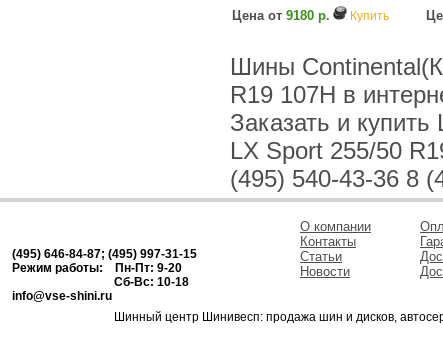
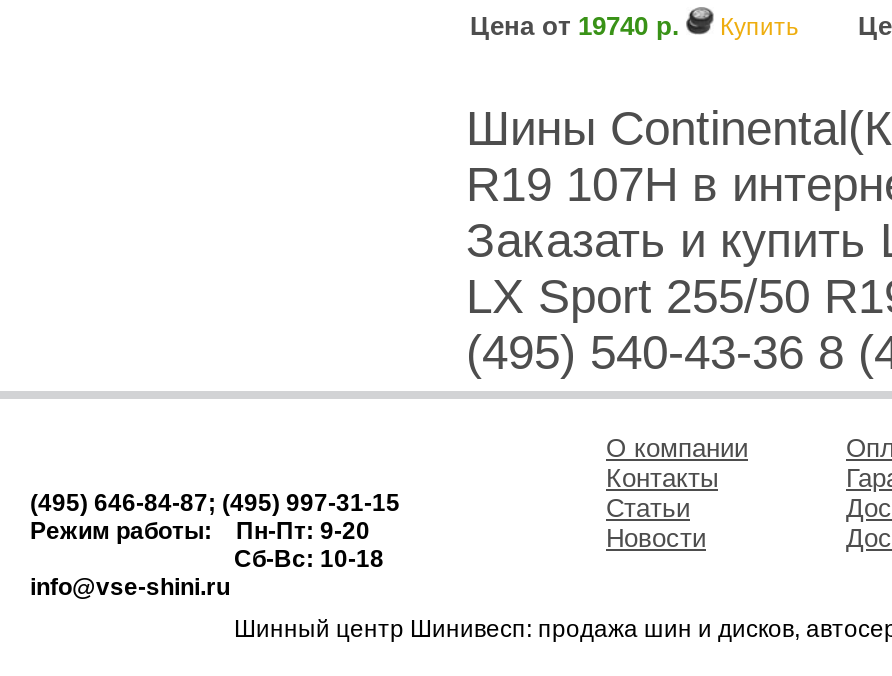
[232,8,389,23] Цена от 9180 р. Купить -> [470,11,798,41] Цена от 19740 р. Купить

